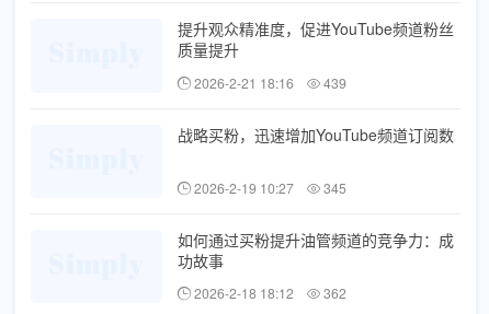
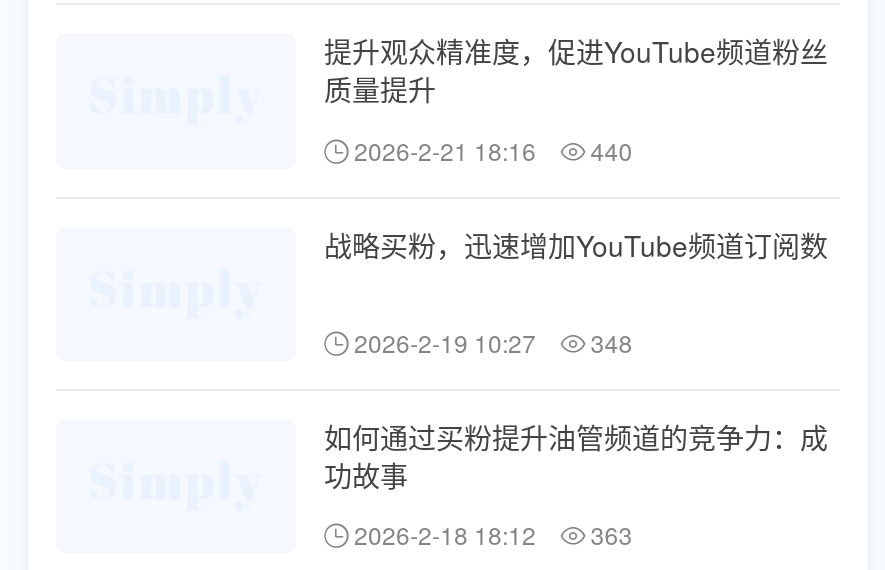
[194,73,347,91] 2026-2-21 18:16 439 -> [354,132,632,166] 2026-2-21 18:16 440
[194,178,347,197] 2026-2-19 10:27 345 -> [354,324,632,358] 2026-2-19 10:27 348
[194,283,347,302] 2026-2-18 18:12 362 -> [354,517,632,551] 2026-2-18 18:12 363

